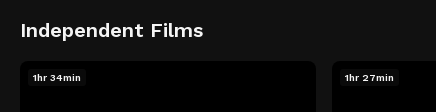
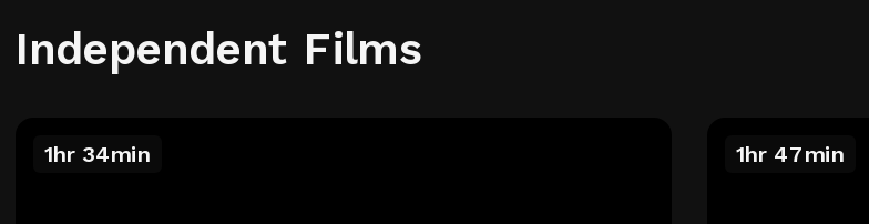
[345,71,394,82] 1hr 27min -> [736,141,845,165] 1hr 47min

